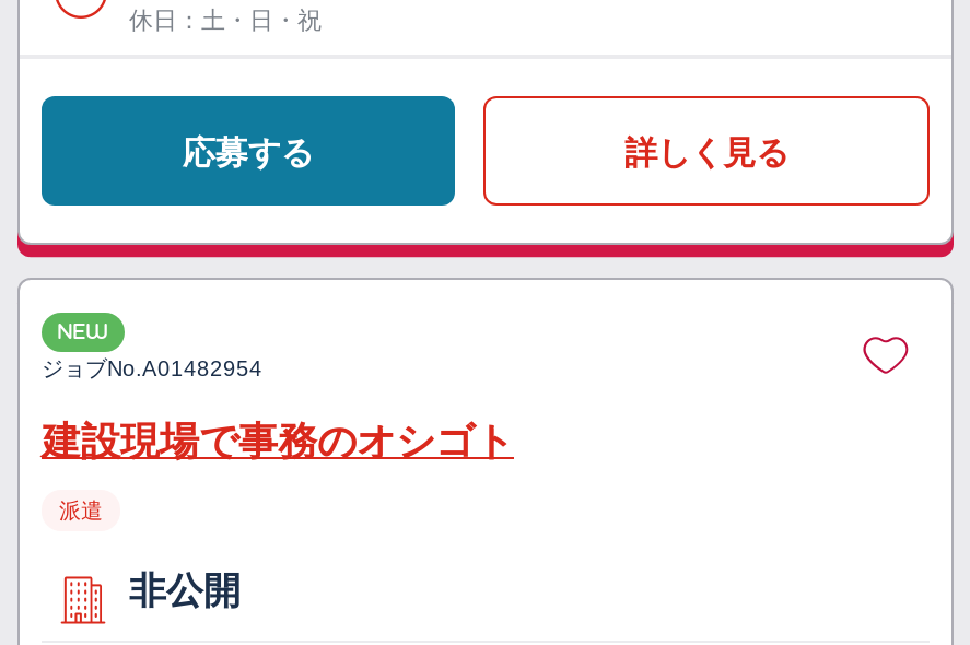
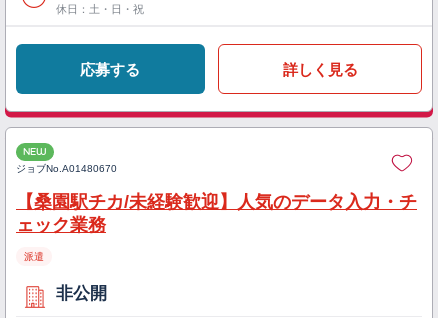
[42,357,262,381] ジョブNo. A01482954 -> [16,163,117,174] ジョブNo. A01480670
[42,420,514,464] 建設現場で事務のオシゴト -> [16,192,417,235] 【桑園駅チカ/未経験歓迎】人気のデータ入力・チ | ェック業務

